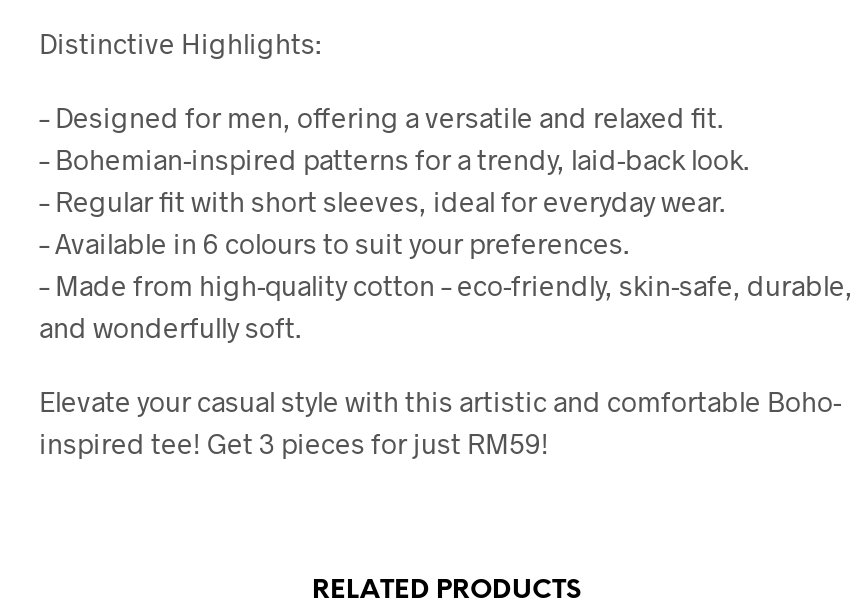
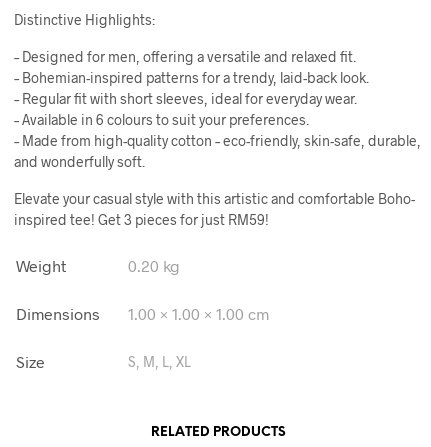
none -> [16,255,269,370] Weight | 0.20 kg | Dimensions | 1.00 × 1.00 × 1.00 cm | Size | S, M, L, XL

